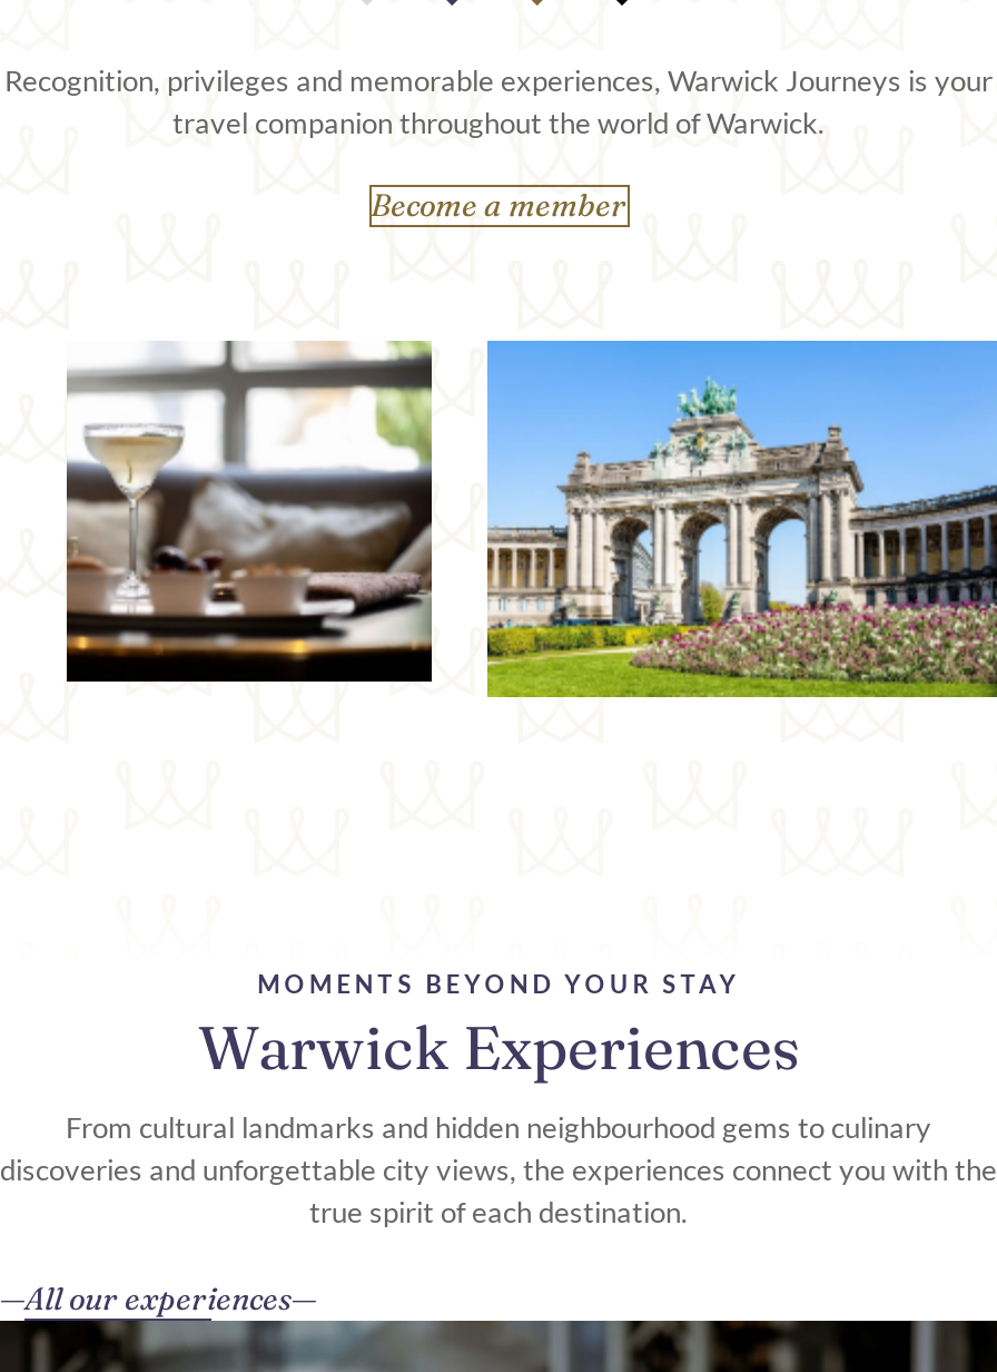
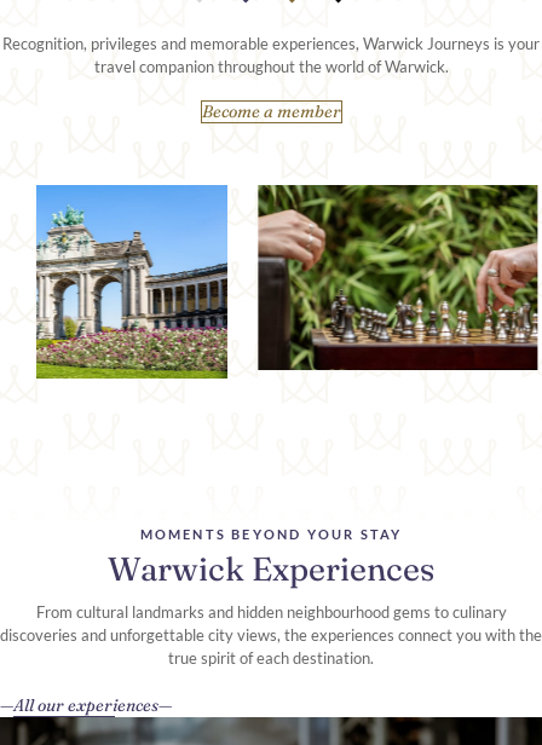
[65,339,434,697] [image] -> [35,184,235,380] [image]
[474,339,990,699] [image] -> [256,184,538,379] [image]

